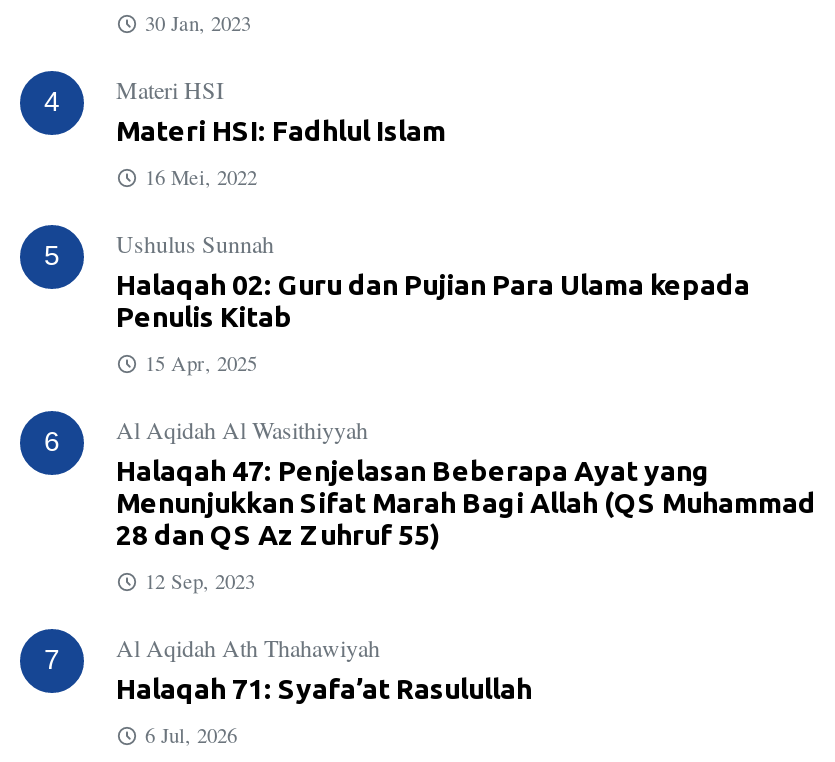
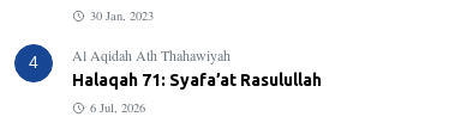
[44,73,816,675] Materi HSI | Materi HSI: Fadhlul Islam | 16 Mei, 2022 | 5 | Ushulus Sunnah | Halaqah 02: Guru dan Pujian Para Ulama kepada | Penulis Kitab | 15 Apr, 2025 | 6 | Al Aqidah Al Wasithiyyah | Halaqah 47: Penjelasan Beberapa Ayat yang | Menunjukkan Sifat Marah Bagi Allah (QS Muhammad | 28 dan QS Az Zuhruf 55) | 12 Sep, 2023 | 7 -> none

